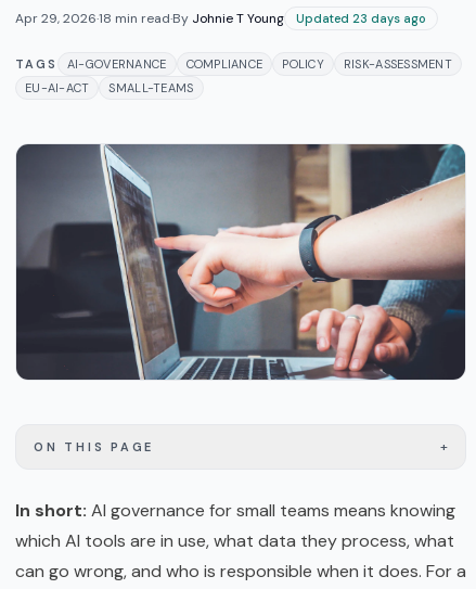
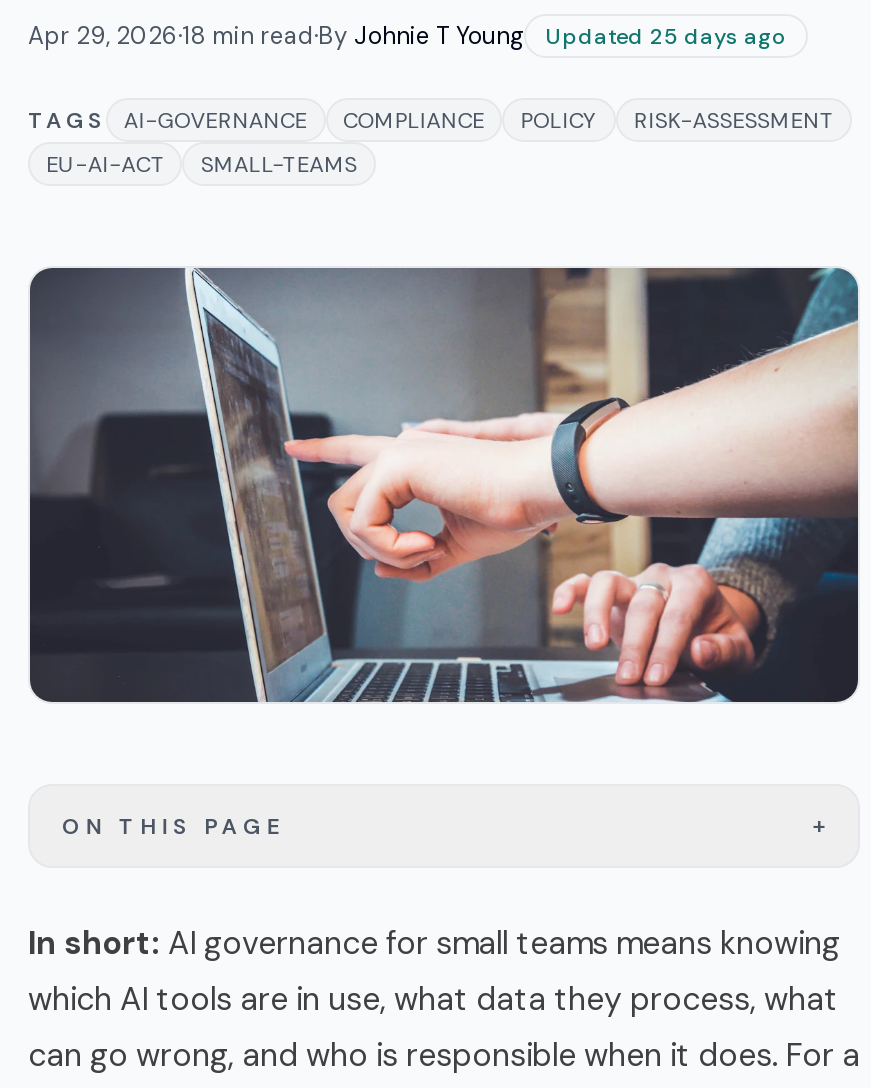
[296,11,426,26] Updated 23 days ago -> [546,22,786,50] Updated 25 days ago

